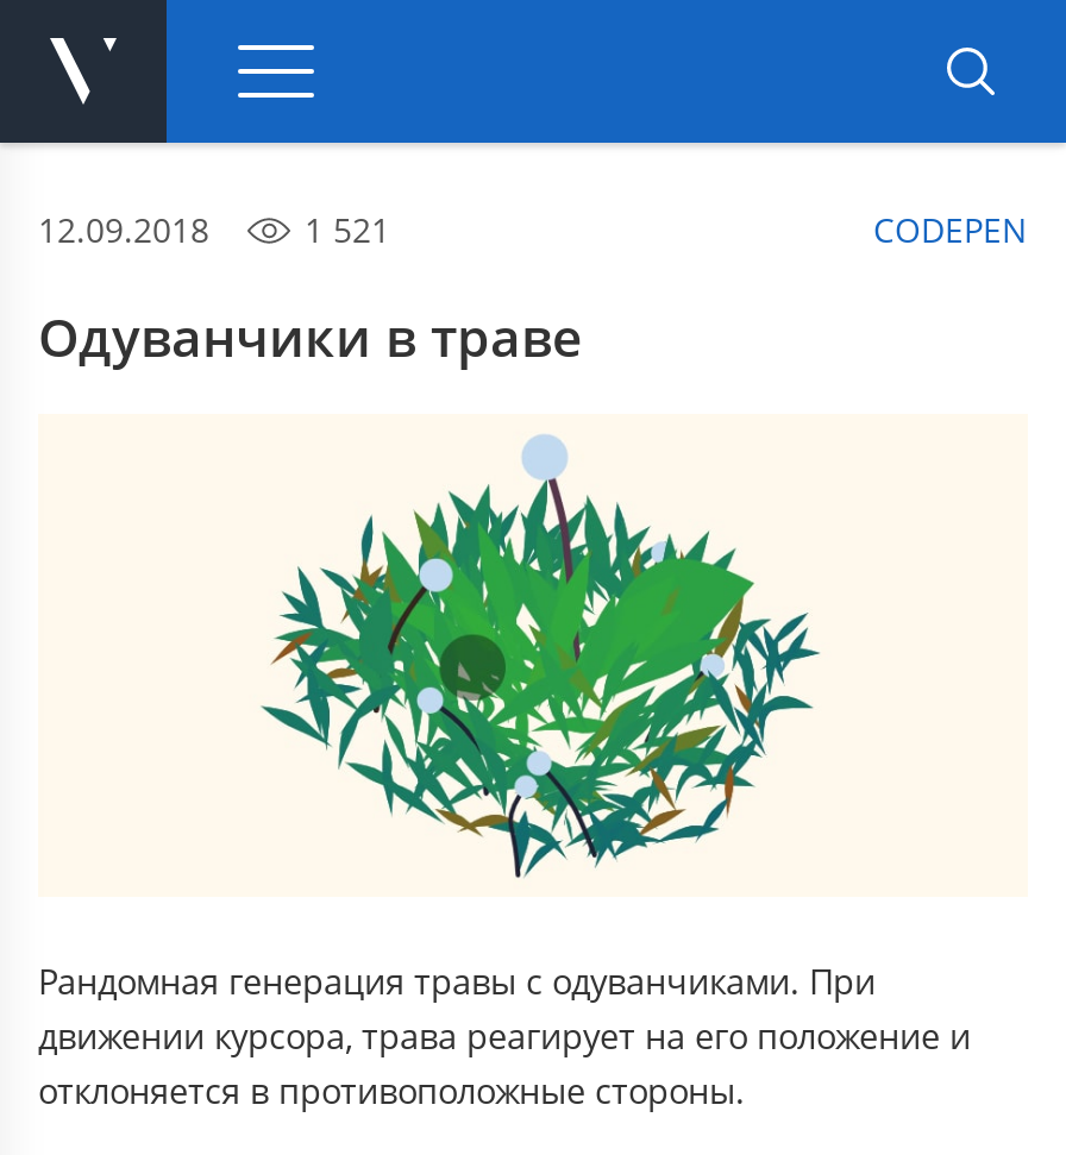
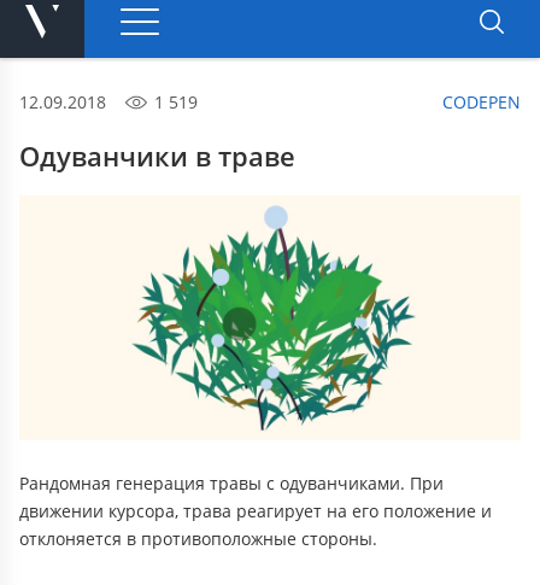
[38,207,390,252] 12.09.2018 1 521 -> [19,90,198,113] 12.09.2018 1 519

